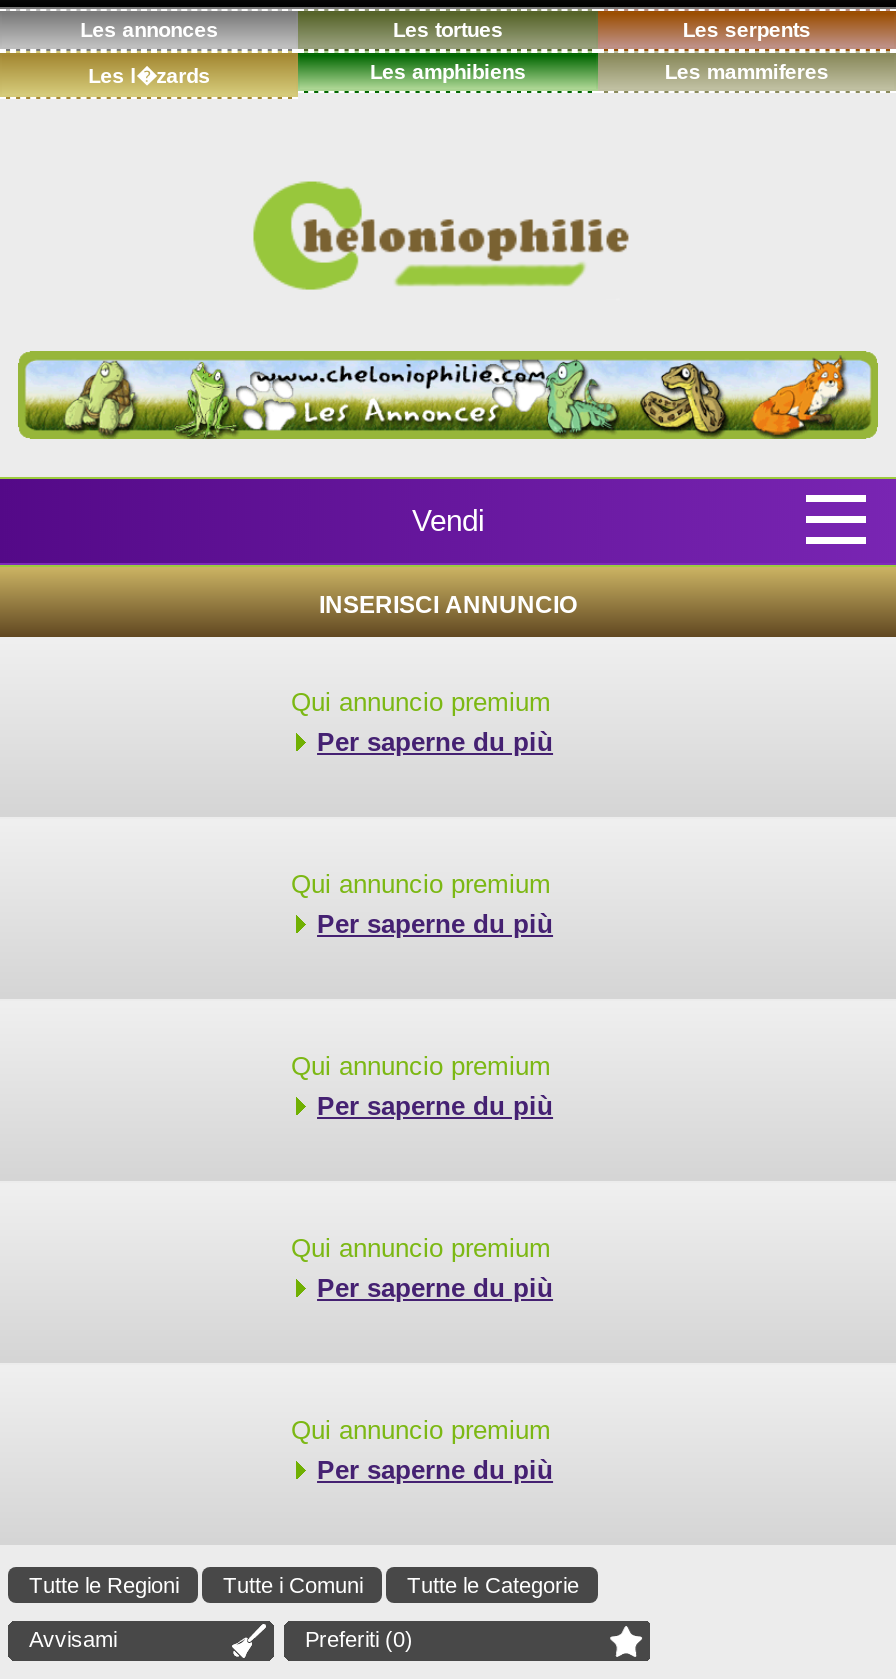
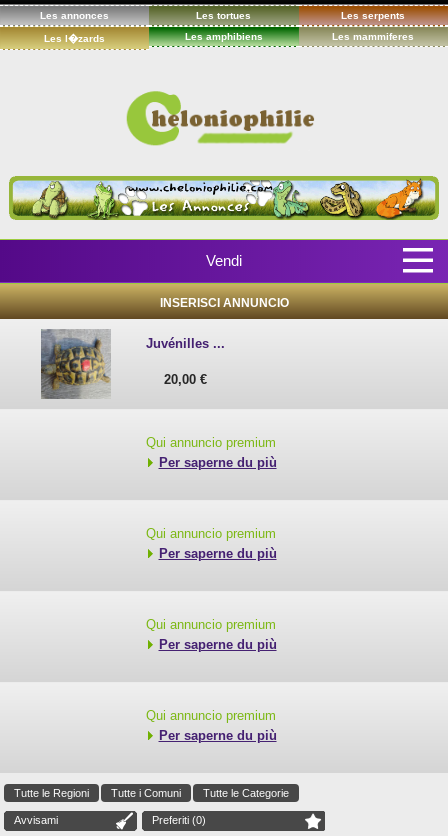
none -> [40,328,111,400] [image]
[291,686,553,756] Qui annuncio premium | Per saperne du più -> [146,336,225,387] Juvénilles ... | 20,00 €

